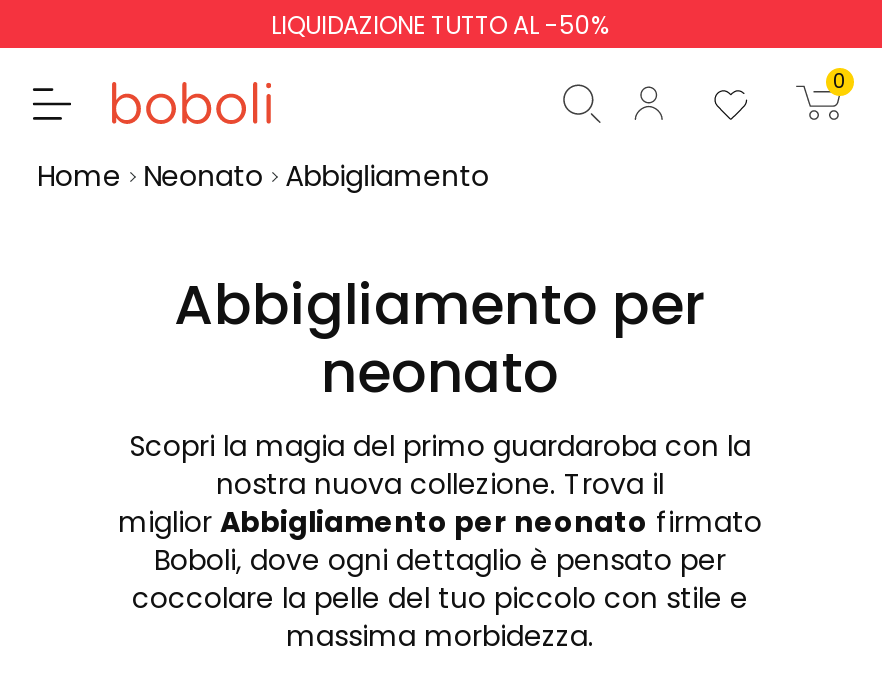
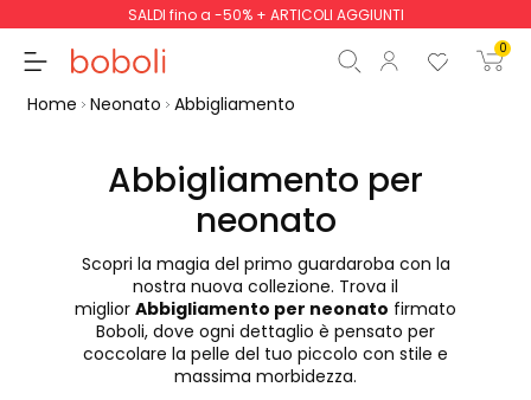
none -> [127,5,404,25] SALDI fino a -50% + ARTICOLI AGGIUNTI

